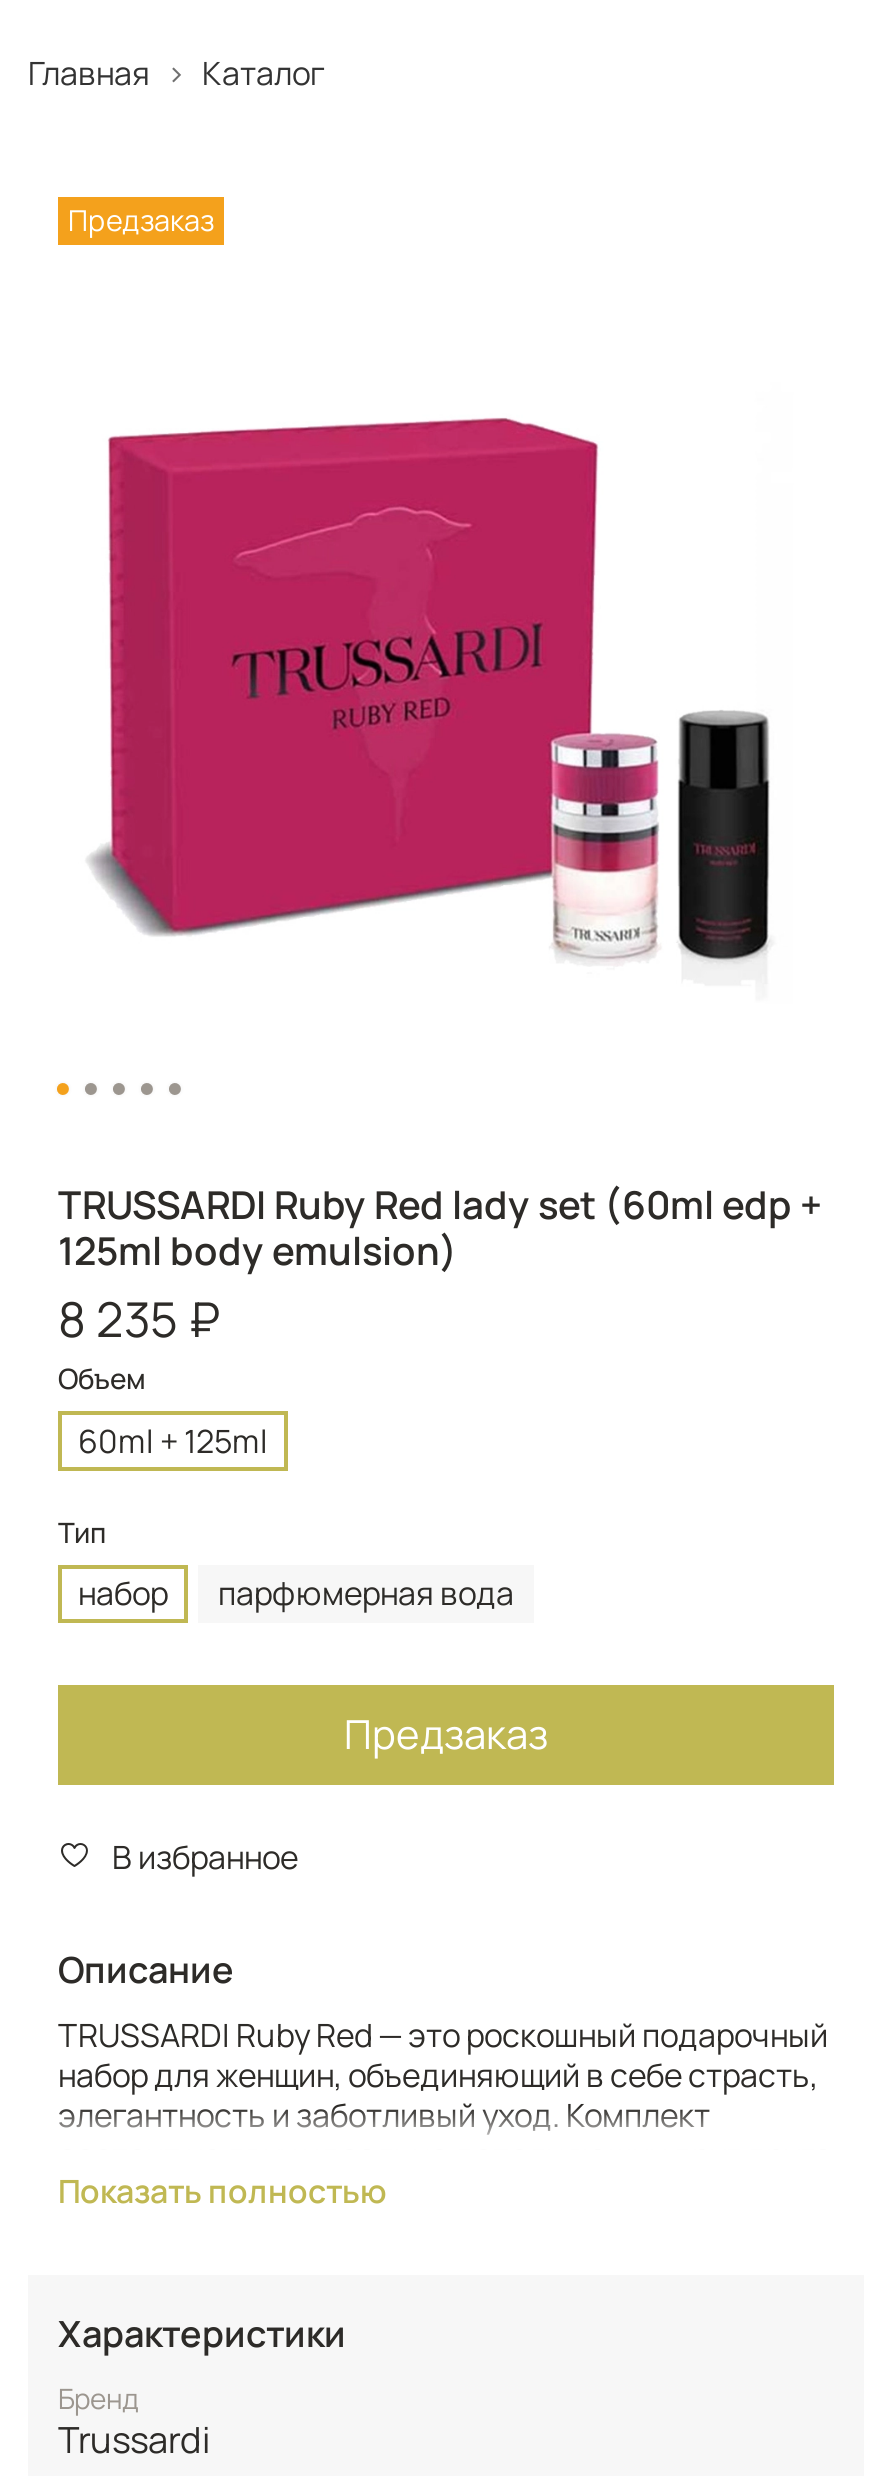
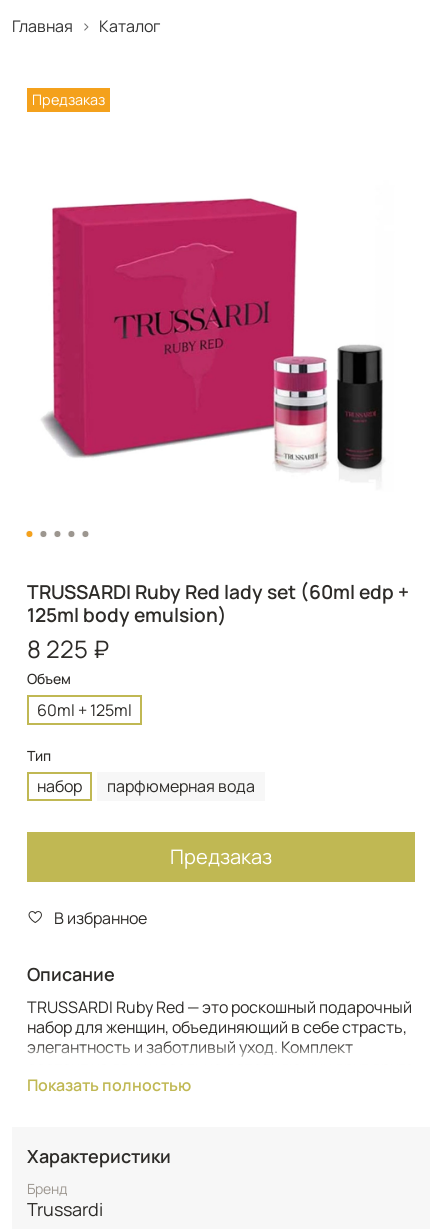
[58,1285,220,1351] 8 235 ₽ -> [27,632,109,665] 8 225 ₽

